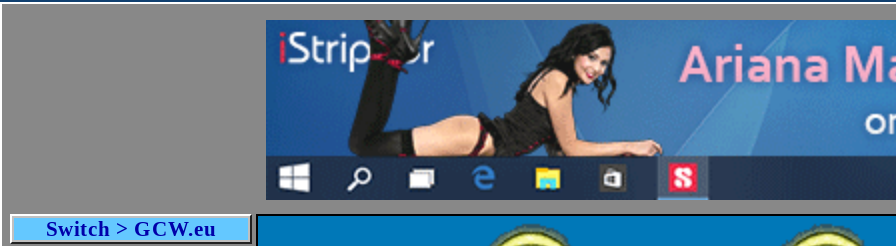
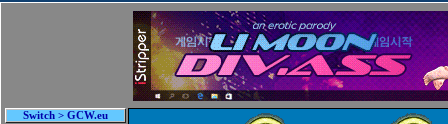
[264,20,890,200] [image] -> [132,10,445,102] [image]

